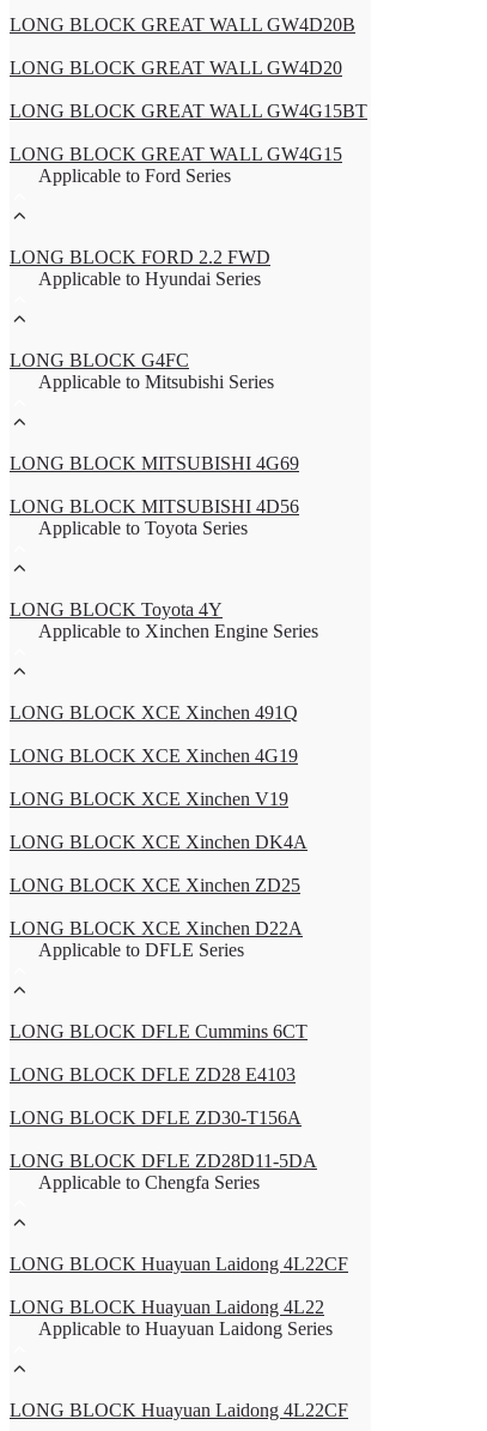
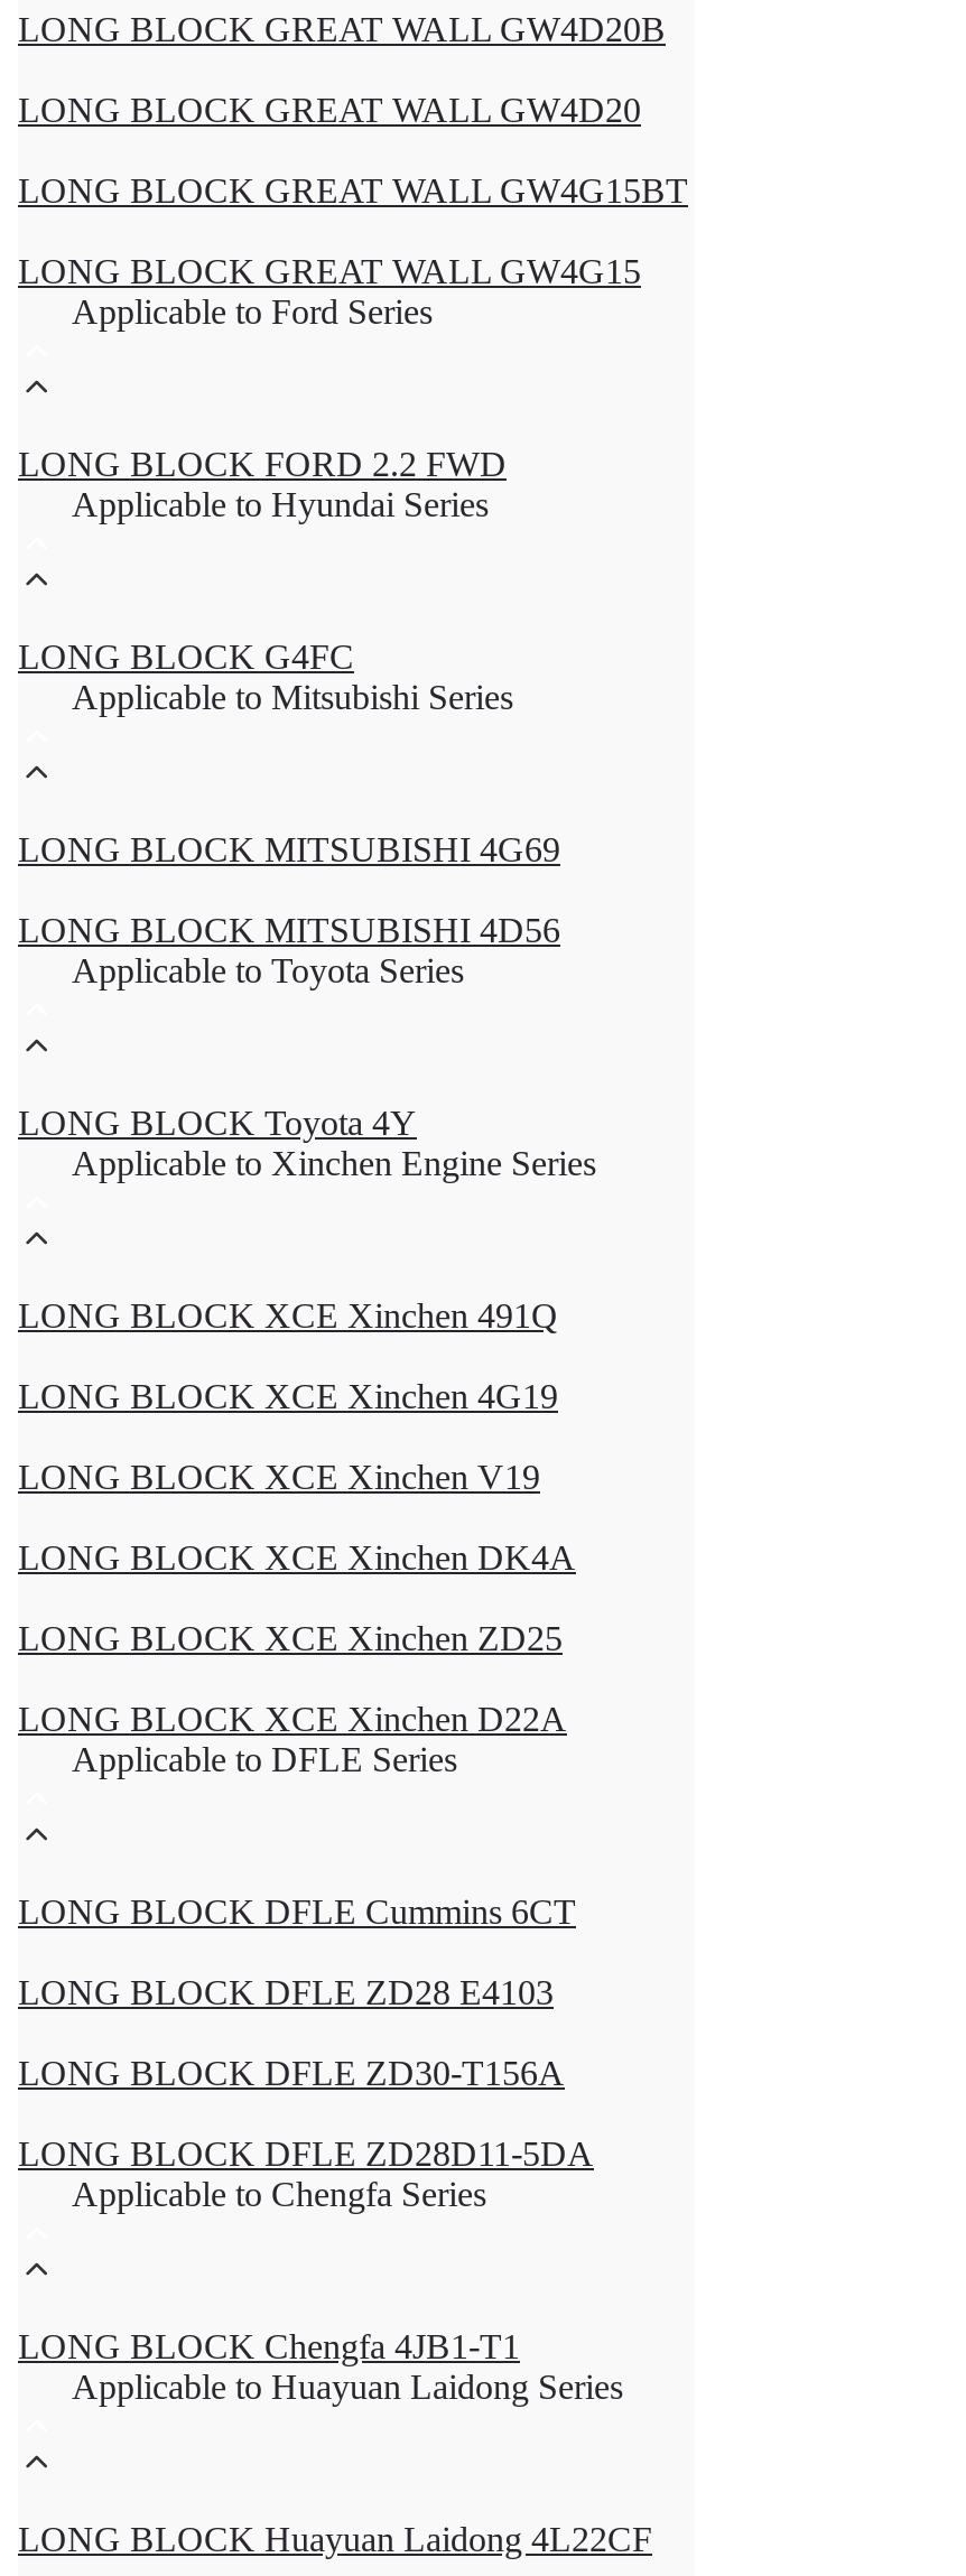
[10,1254,348,1317] LONG BLOCK Huayuan Laidong 4L22CF | LONG BLOCK Huayuan Laidong 4L22 -> [18,2327,520,2365] LONG BLOCK Chengfa 4JB1-T1

